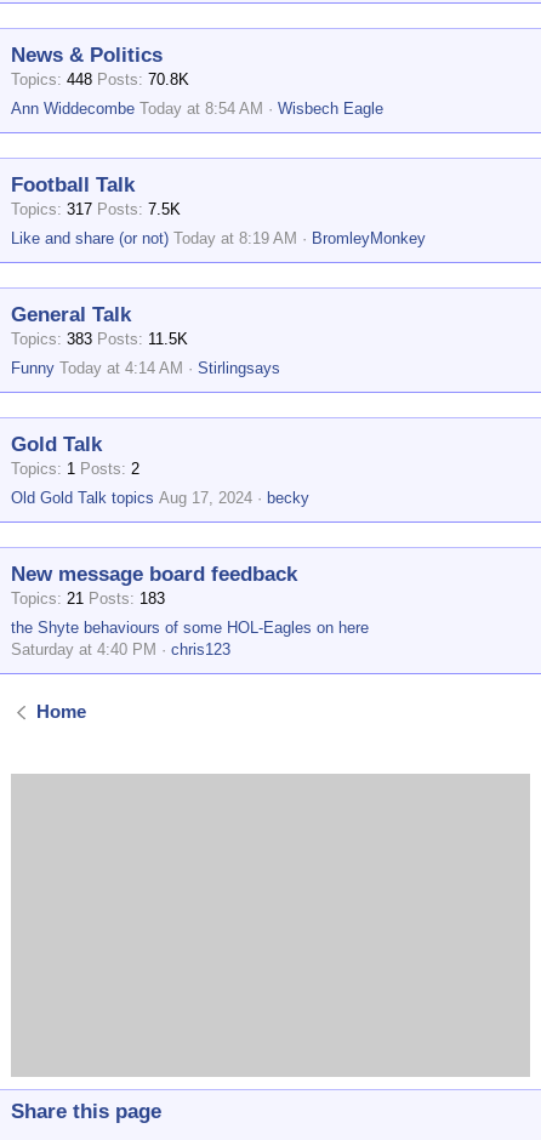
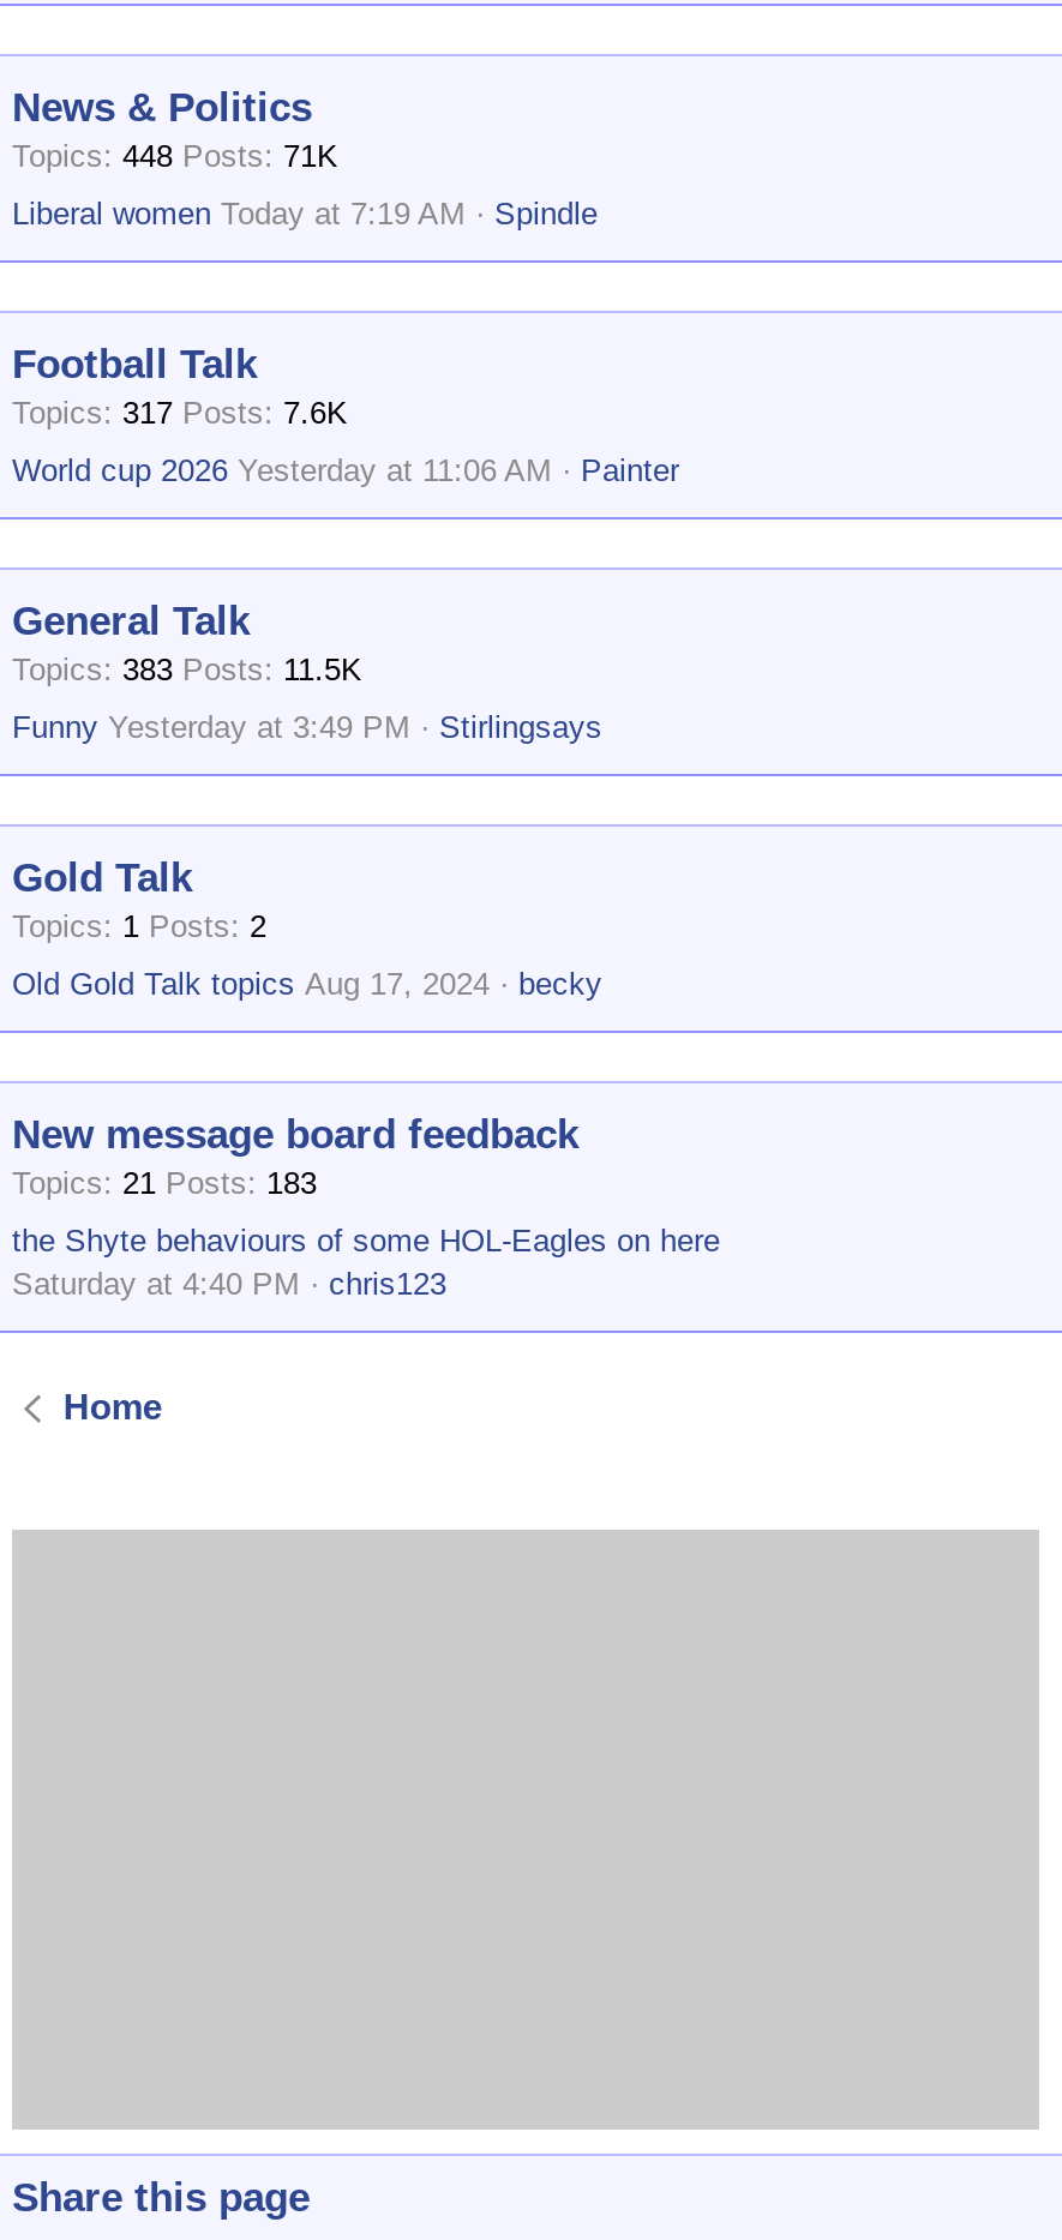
[11,70,189,89] Topics 448 Posts 70.8K -> [12,138,338,174] Topics 448 Posts 71K
[11,99,383,118] Ann Widdecombe Today at 8:54 AM | Wisbech Eagle -> [12,196,598,232] Liberal women Today at 7:19 AM | Spindle
[11,200,181,218] Topics 317 Posts 7.5K -> [12,395,348,431] Topics 317 Posts 7.6K
[11,229,426,247] Like and share (or not) Today at 8:19 AM | BromleyMonkey -> [12,452,679,488] World cup 2026 Yesterday at 11:06 AM | Painter
[11,359,183,377] Funny Today at 4:14 AM -> [12,709,410,745] Funny Yesterday at 3:49 PM

